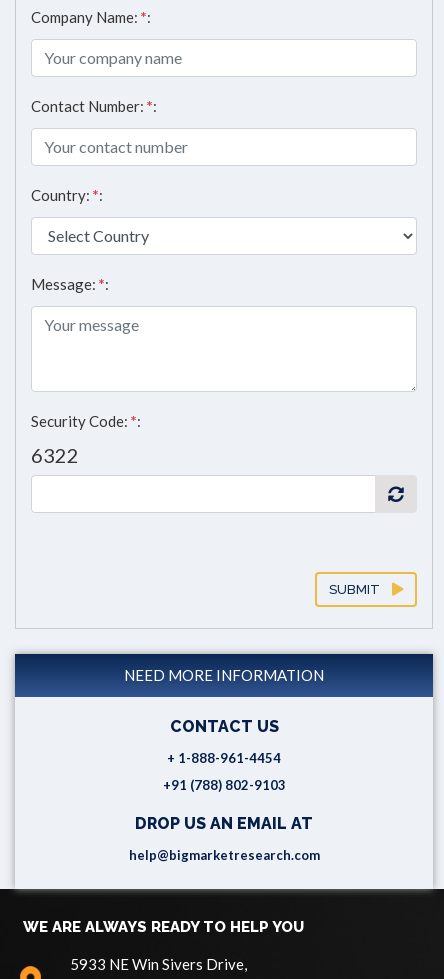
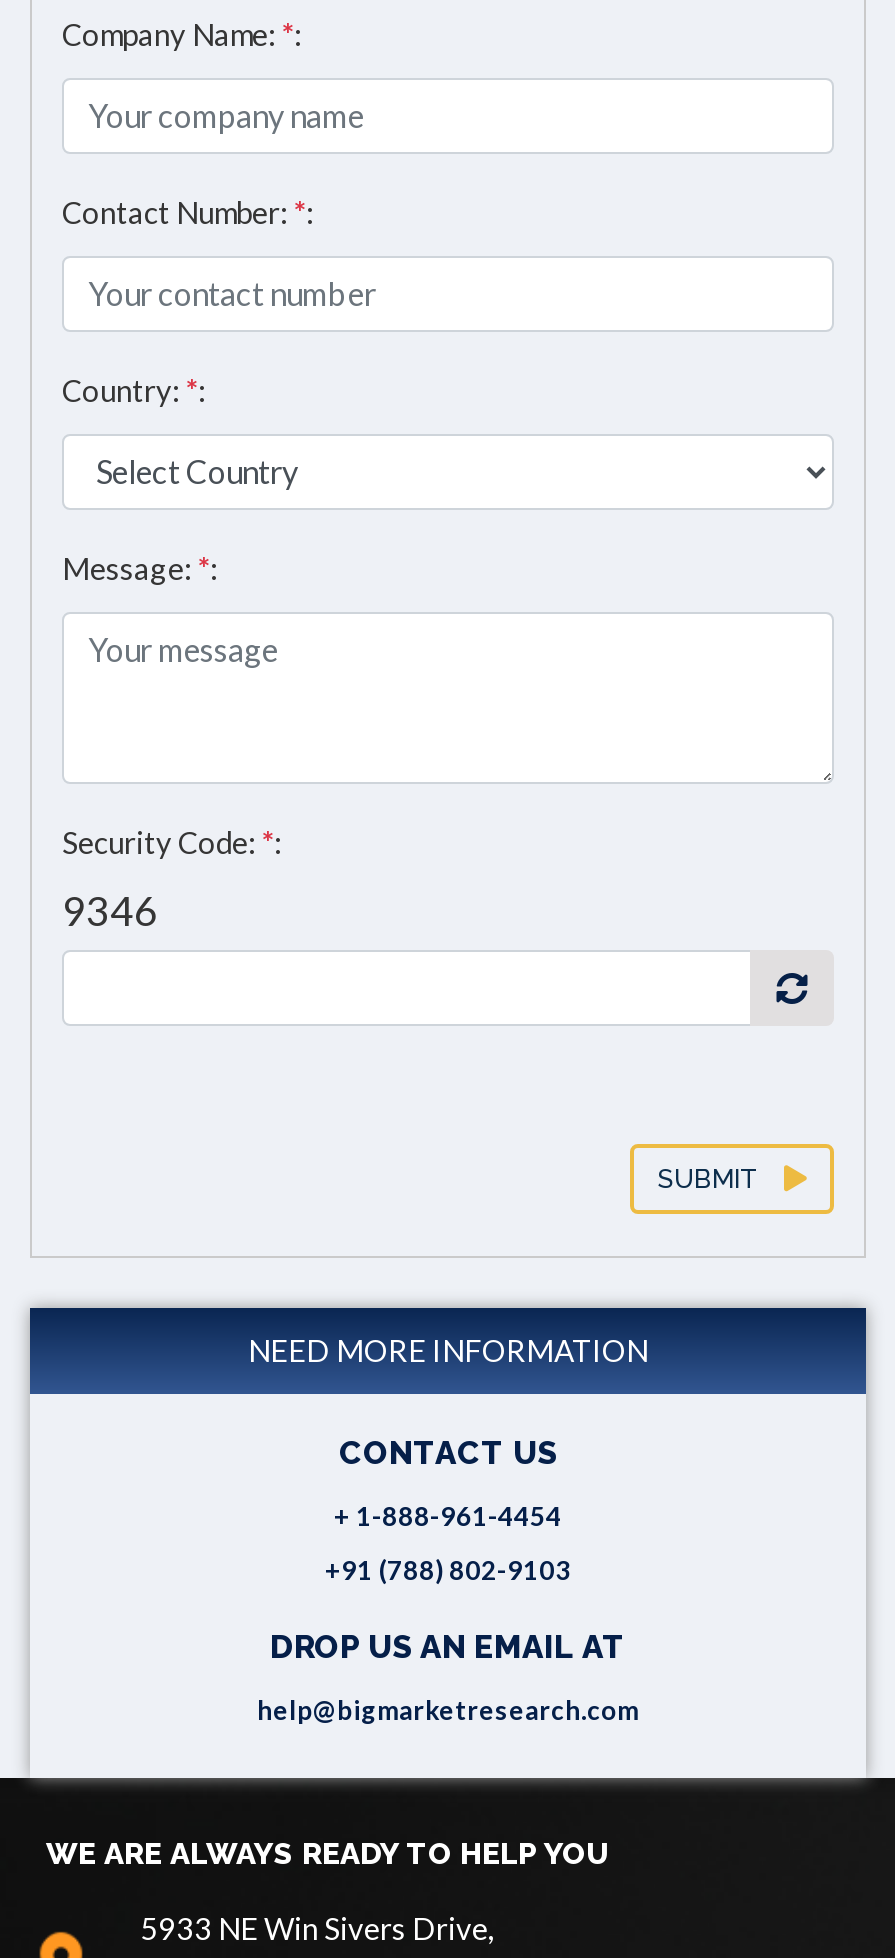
[31,443,79,467] 6322 -> [62,885,158,933] 9346

